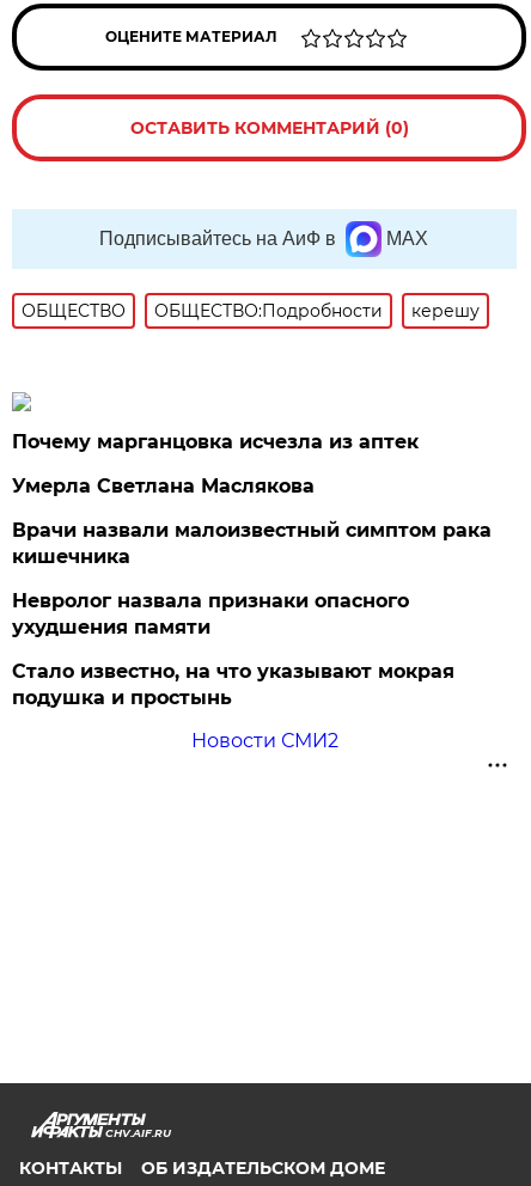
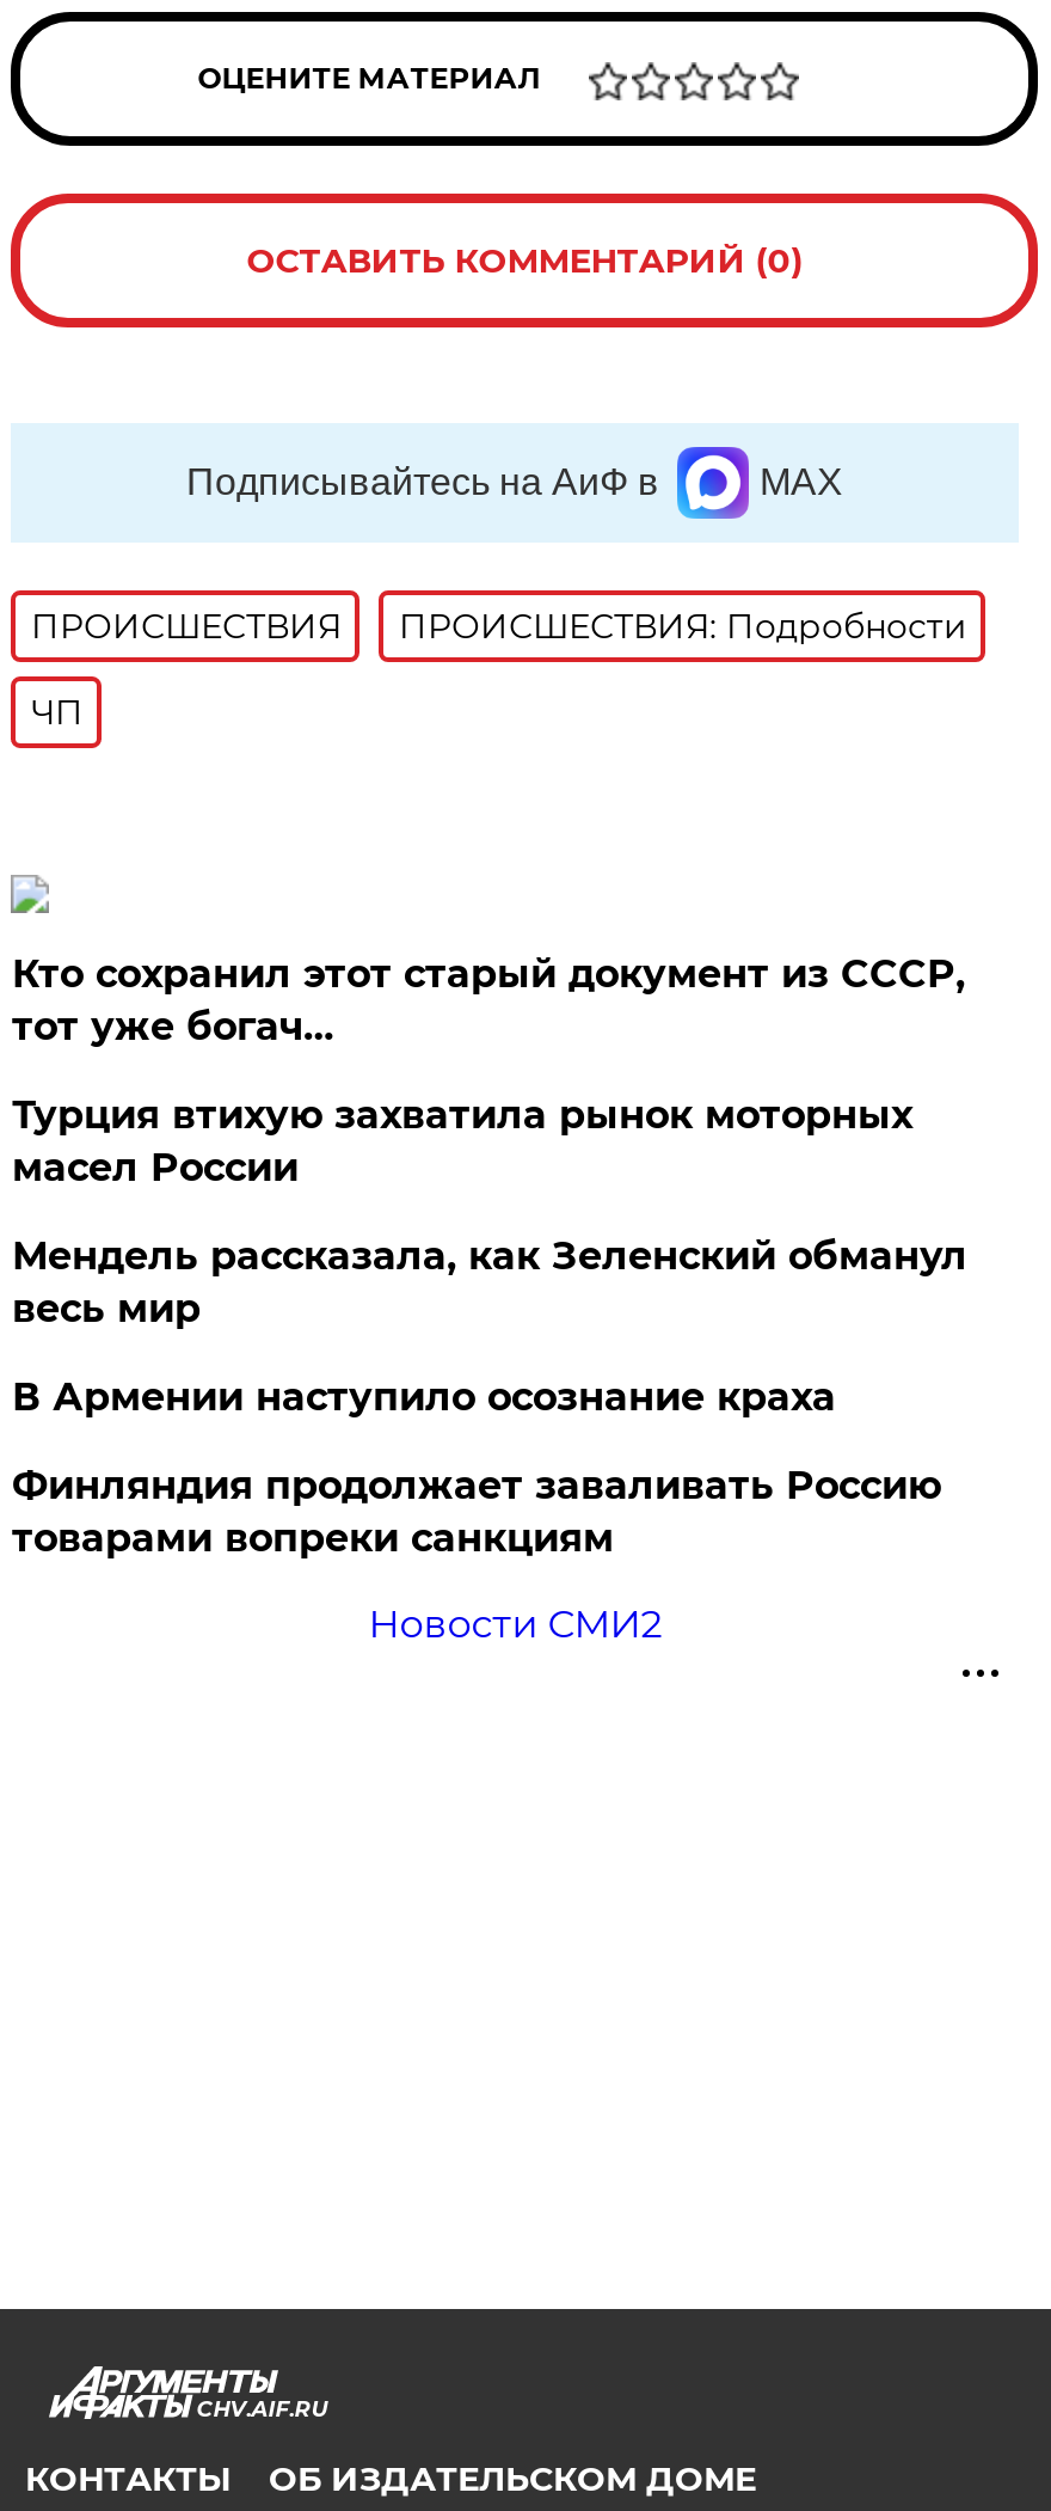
[22,300,480,321] ОБЩЕСТВО | ОБЩЕСТВО:Подробности | керешу -> [31,605,967,734] ПРОИСШЕСТВИЯ | ПРОИСШЕСТВИЯ: Подробности | ЧП
[12,430,492,709] Почему марганцовка исчезла из аптек | Умерла Светлана Маслякова | Врачи назвали малоизвестный симптом рака | кишечника | Невролог назвала признаки опасного | ухудшения памяти | Стало известно, на что указывают мокрая | подушка и простынь -> [12,951,967,1561] Кто сохранил этот старый документ из СССР, | тот уже богач… | Турция втихую захватила рынок моторных | масел России | Мендель рассказала, как Зеленский обманул | весь мир | В Армении наступило осознание краха | Финляндия продолжает заваливать Россию | товарами вопреки санкциям

